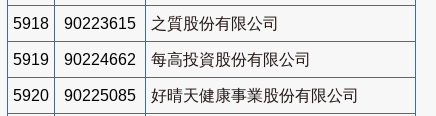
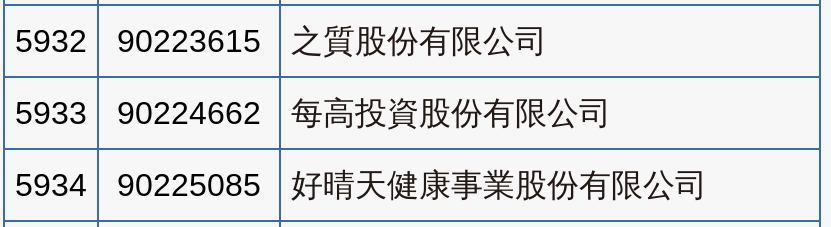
[13,15,279,32] 5918 90223615 之質股份有限公司 -> [15,24,547,58] 5932 90223615 之質股份有限公司
[13,51,311,68] 5919 90224662 每高投資股份有限公司 -> [15,96,611,130] 5933 90224662 每高投資股份有限公司
[13,87,359,104] 5920 90225085 好晴天健康事業股份有限公司 -> [15,168,707,202] 5934 90225085 好晴天健康事業股份有限公司

